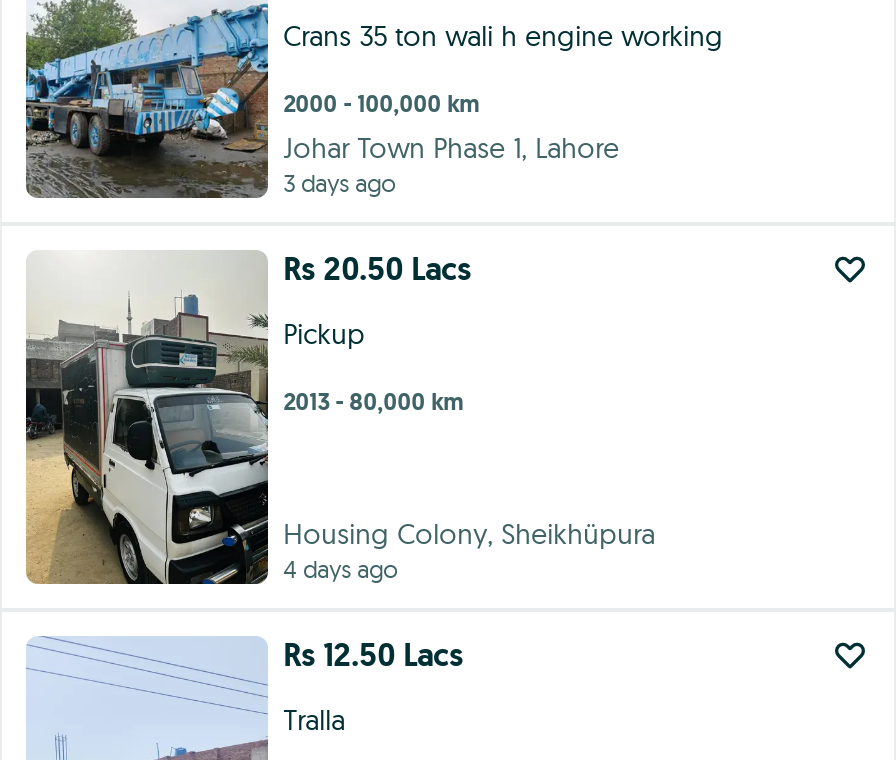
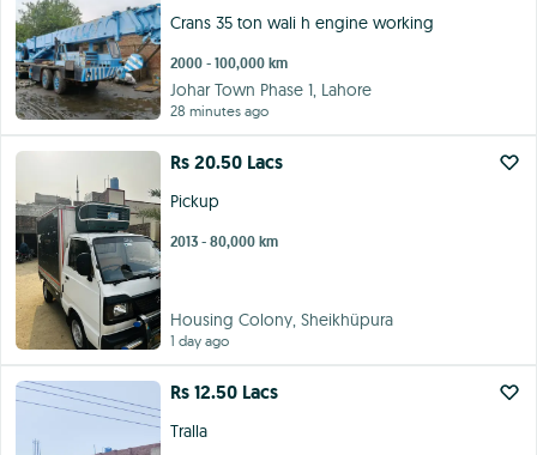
[283,169,395,199] 3 days ago -> [170,101,268,119] 28 minutes ago
[283,555,397,585] 4 days ago -> [170,332,228,350] 1 day ago

